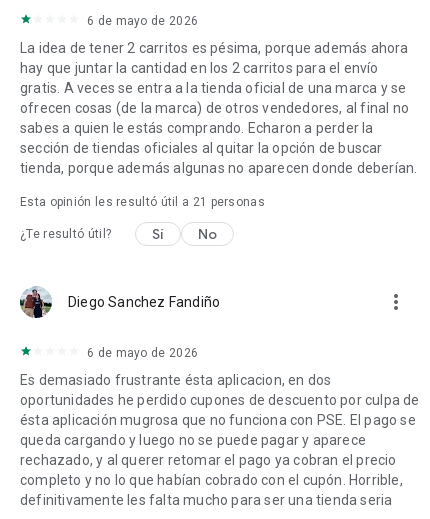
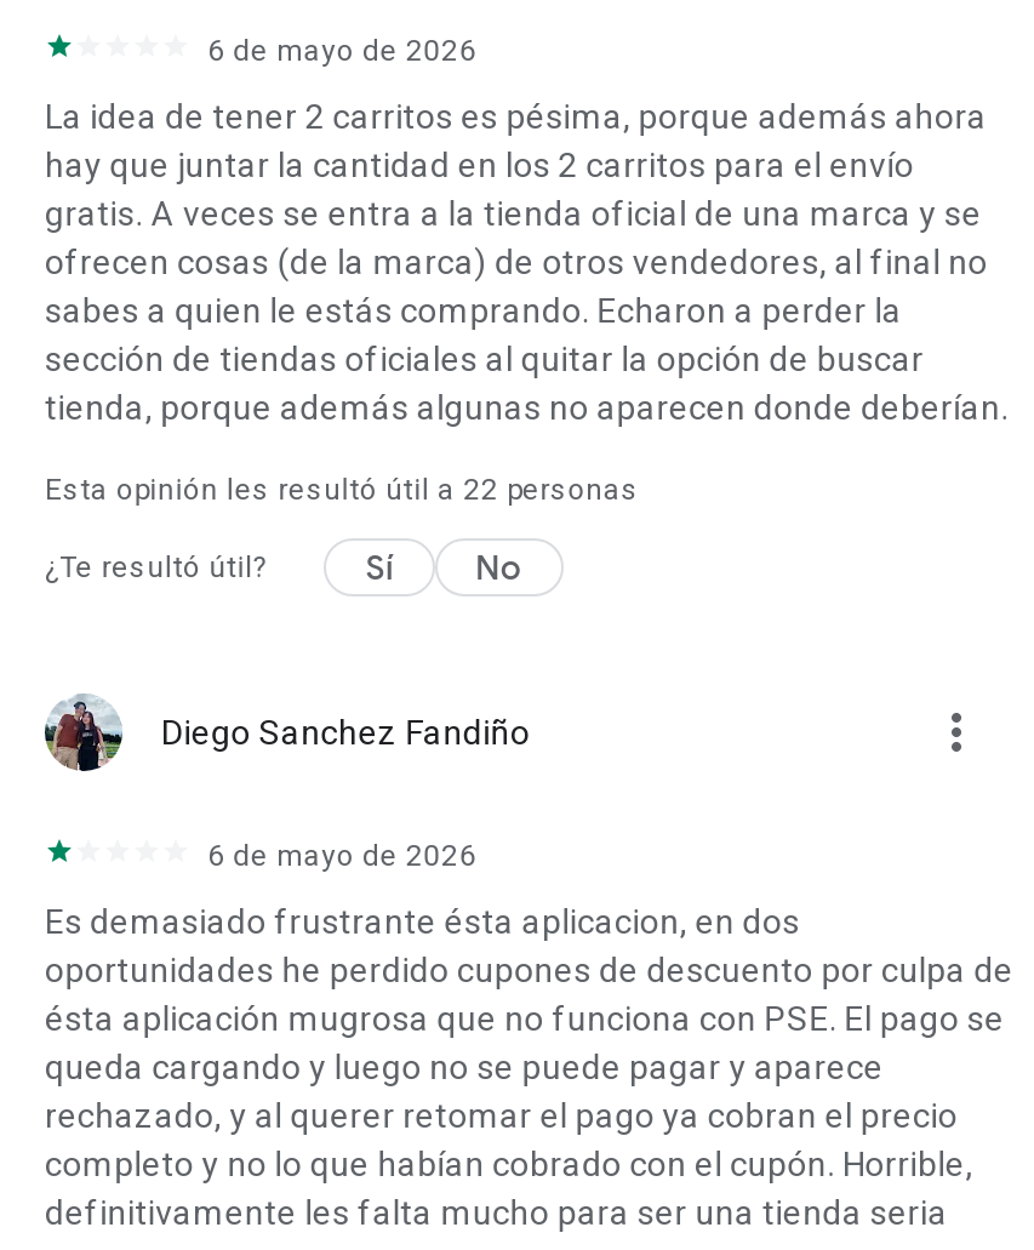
[20,195,265,209] Esta opinión les resultó útil a 21 personas -> [45,473,639,507] Esta opinión les resultó útil a 22 personas

